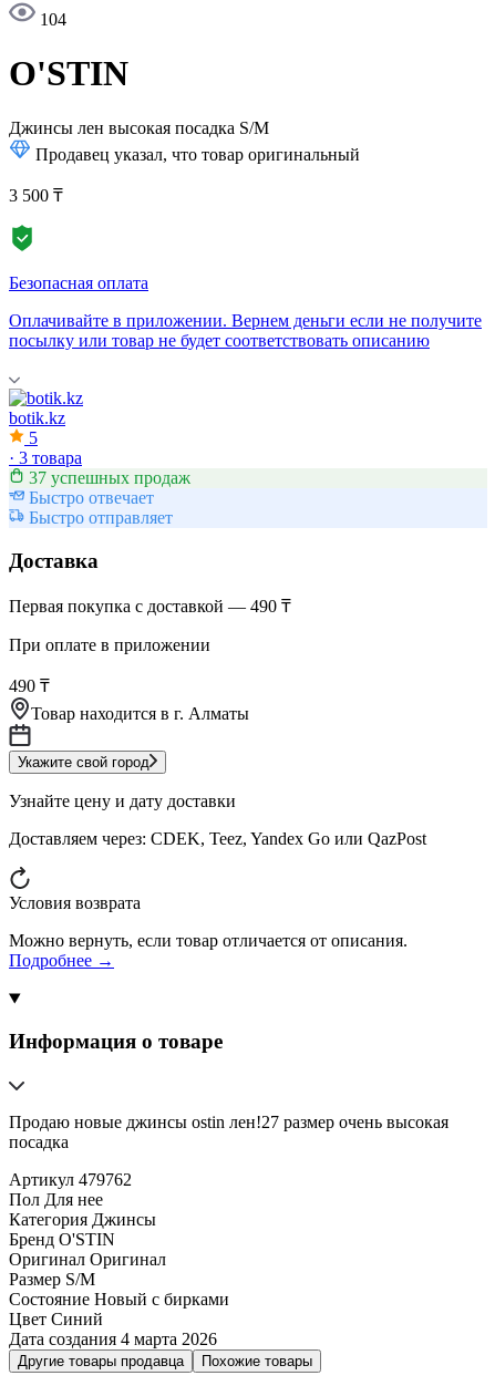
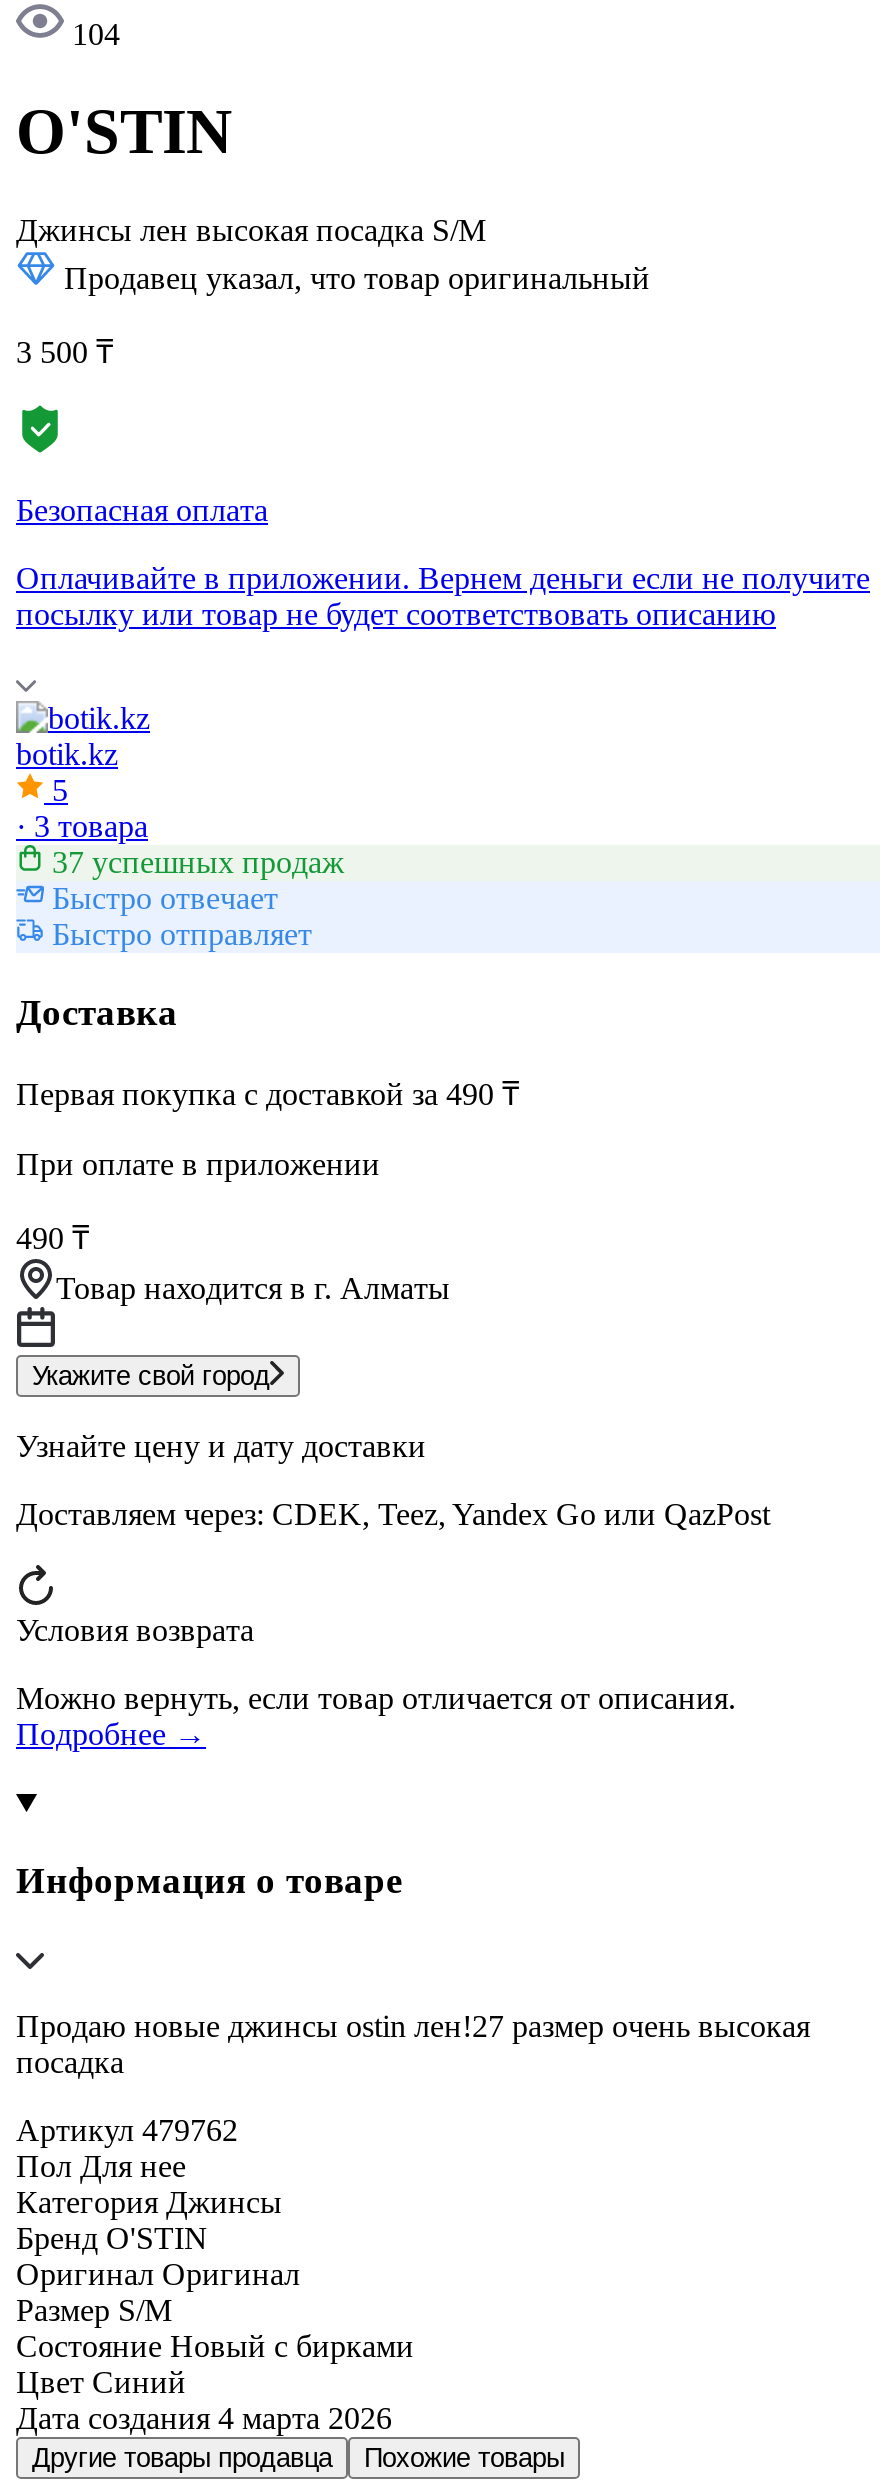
[9,597,291,616] Первая покупка с доставкой — 490 ₸ -> [16,1078,520,1112] Первая покупка с доставкой за 490 ₸

